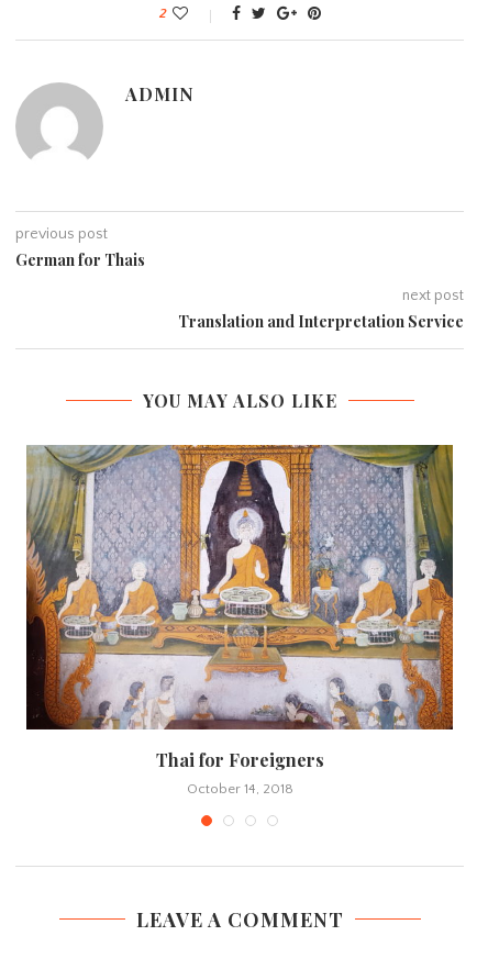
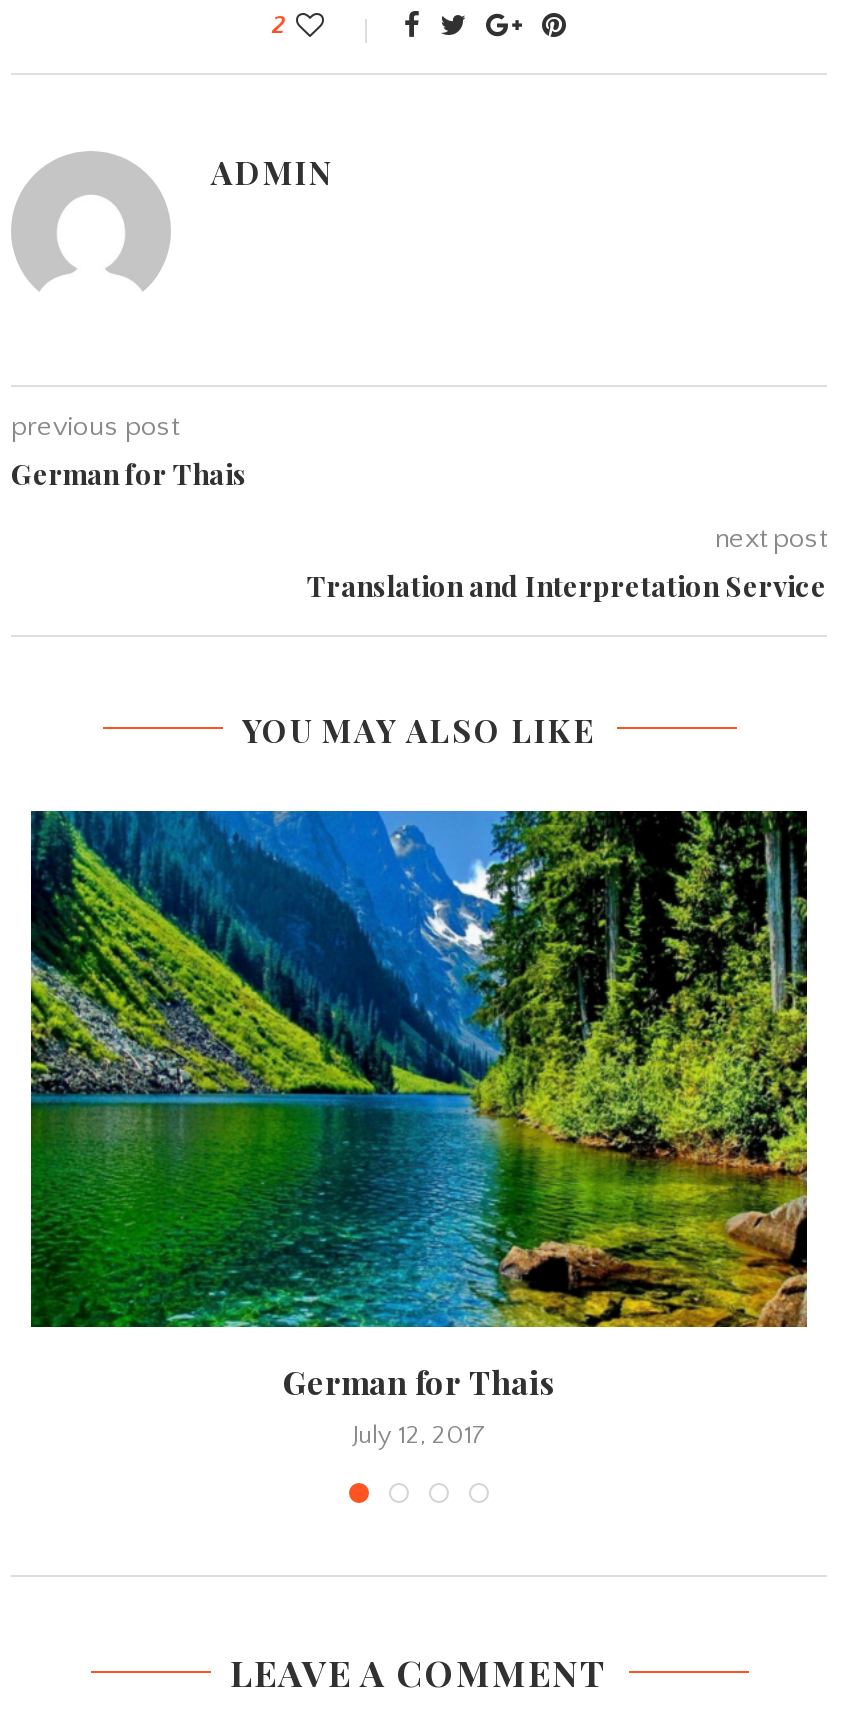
[25,444,454,796] [image] | Thai for Foreigners | October 14, 2018 -> [29,808,809,1449] [image] | German for Thais | July 12, 2017

